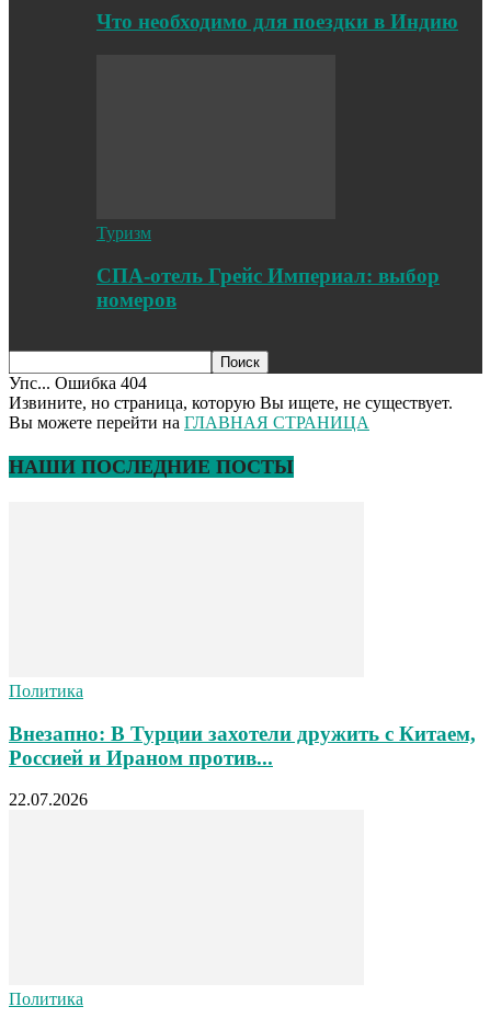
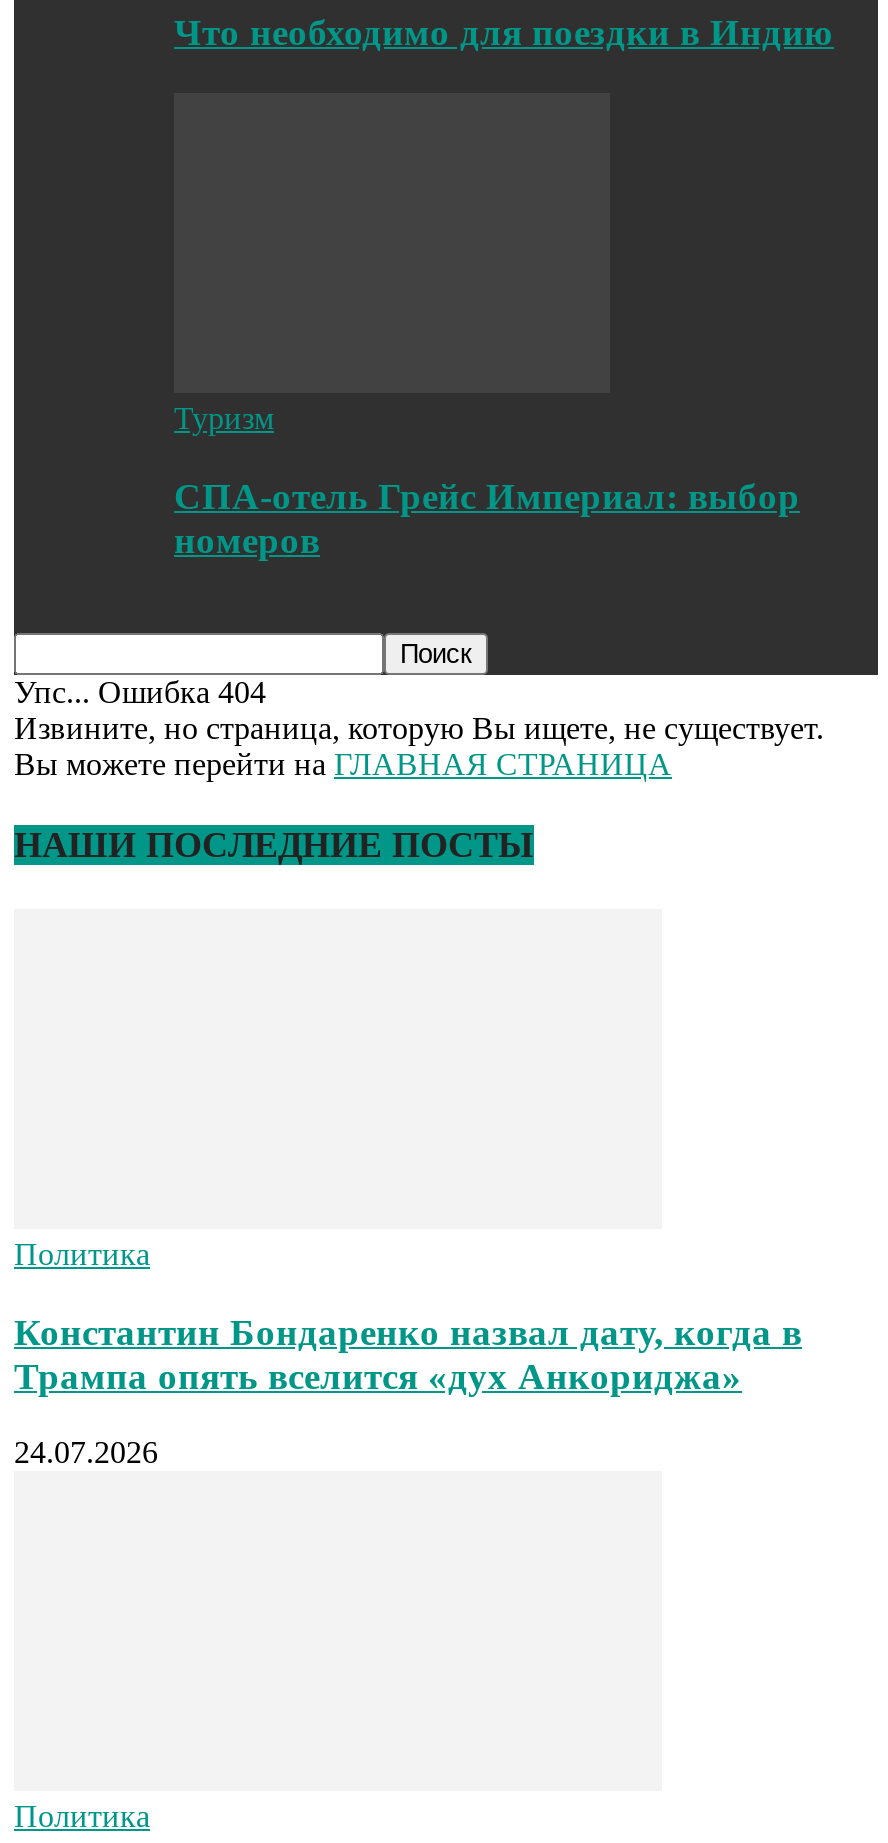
[9,722,476,769] Внезапно: В Турции захотели дружить с Китаем, | Россией и Ираном против... -> [14,1311,802,1397] Константин Бондаренко назвал дату, когда в | Трампа опять вселится «дух Анкориджа»
[9,791,88,809] 22.07.2026 -> [14,1436,158,1470] 24.07.2026

